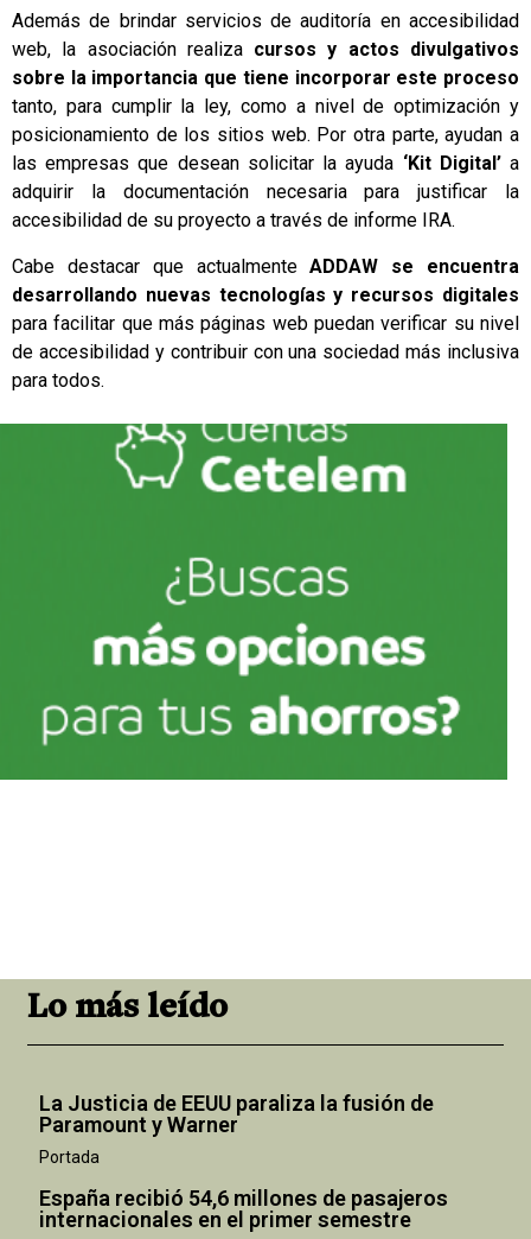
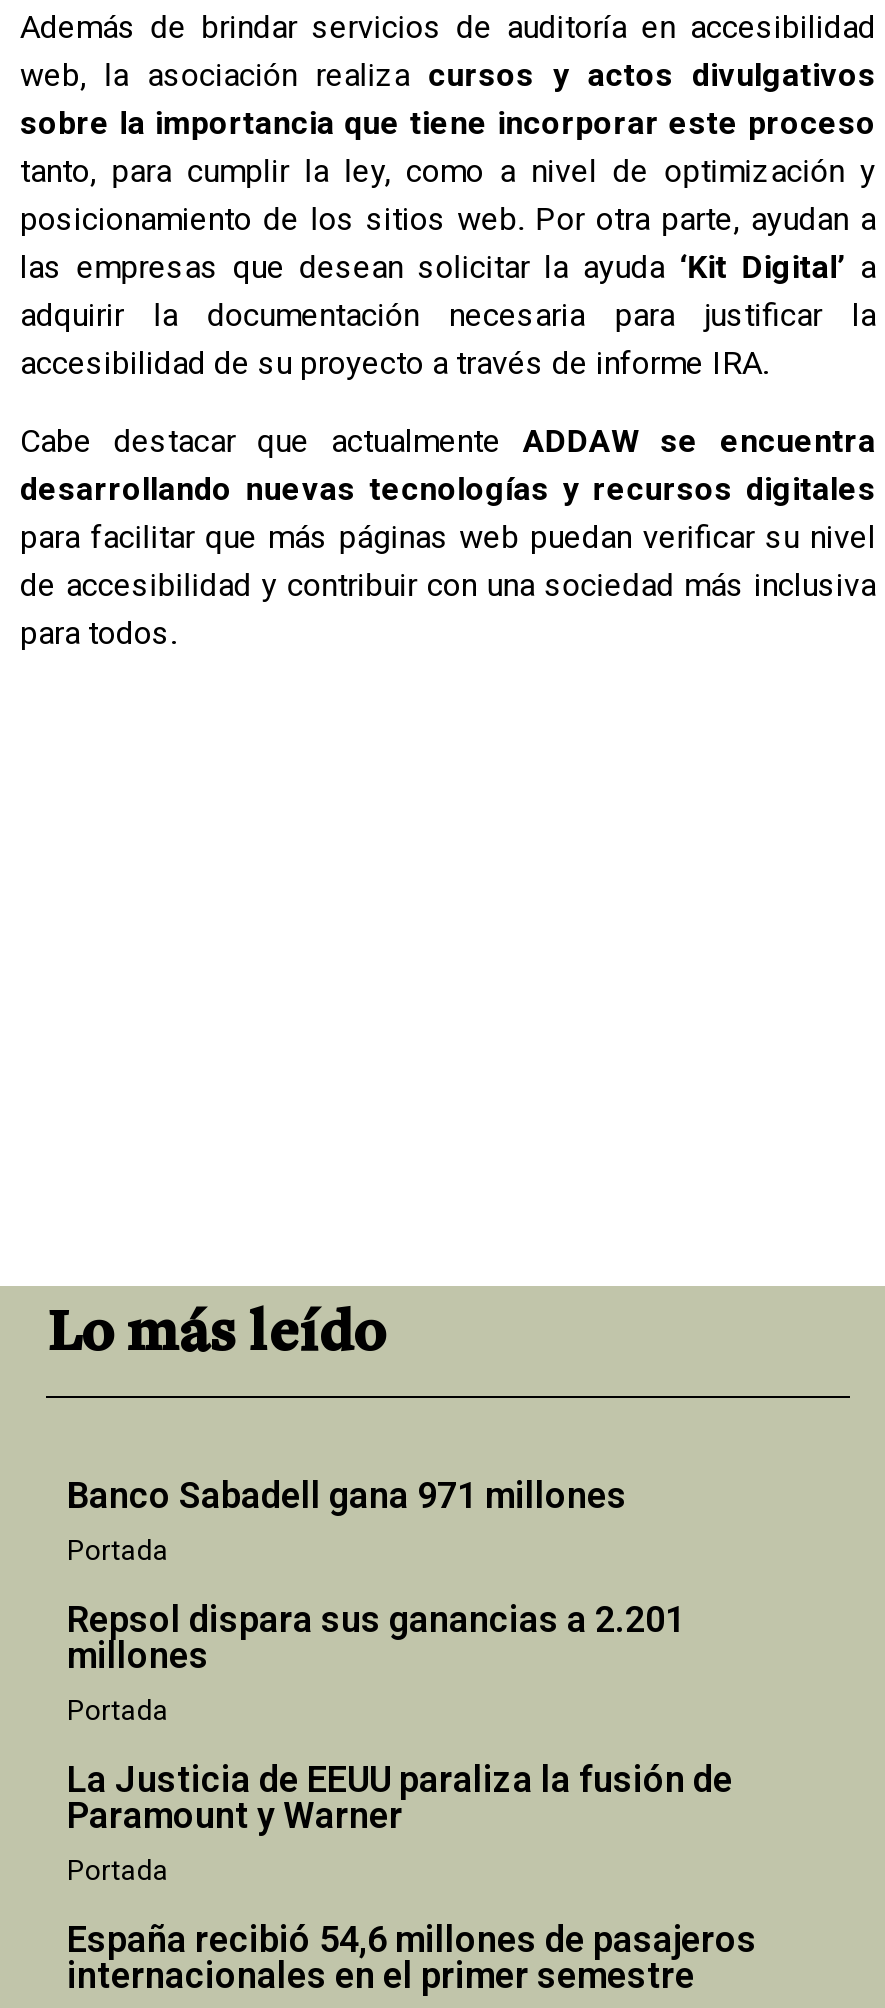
[4,422,508,781] [image] -> none
moved [28,991,228,1027] -> [47,1306,385,1366]: Lo más leído
none -> [67,1474,685,1726] Banco Sabadell gana 971 millones | Portada | Repsol dispara sus ganancias a 2.201 | millones | Portada

